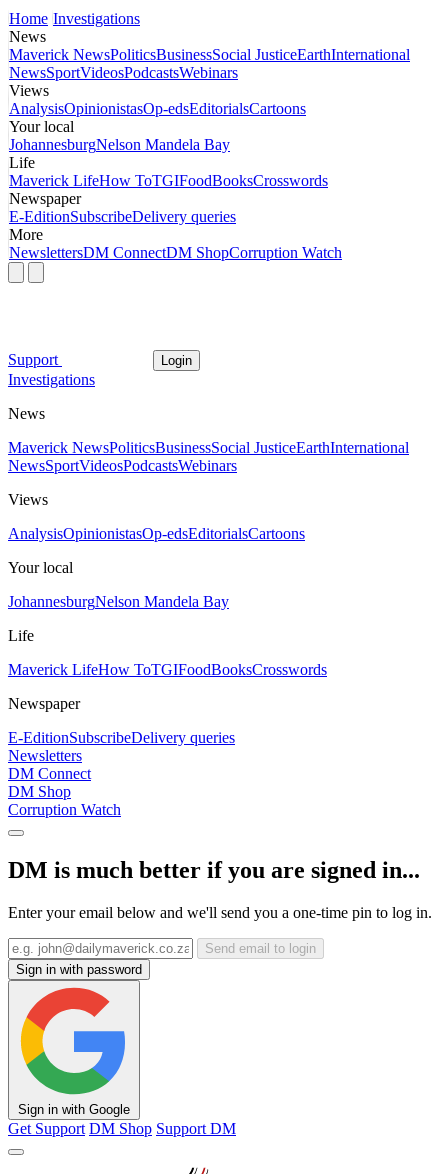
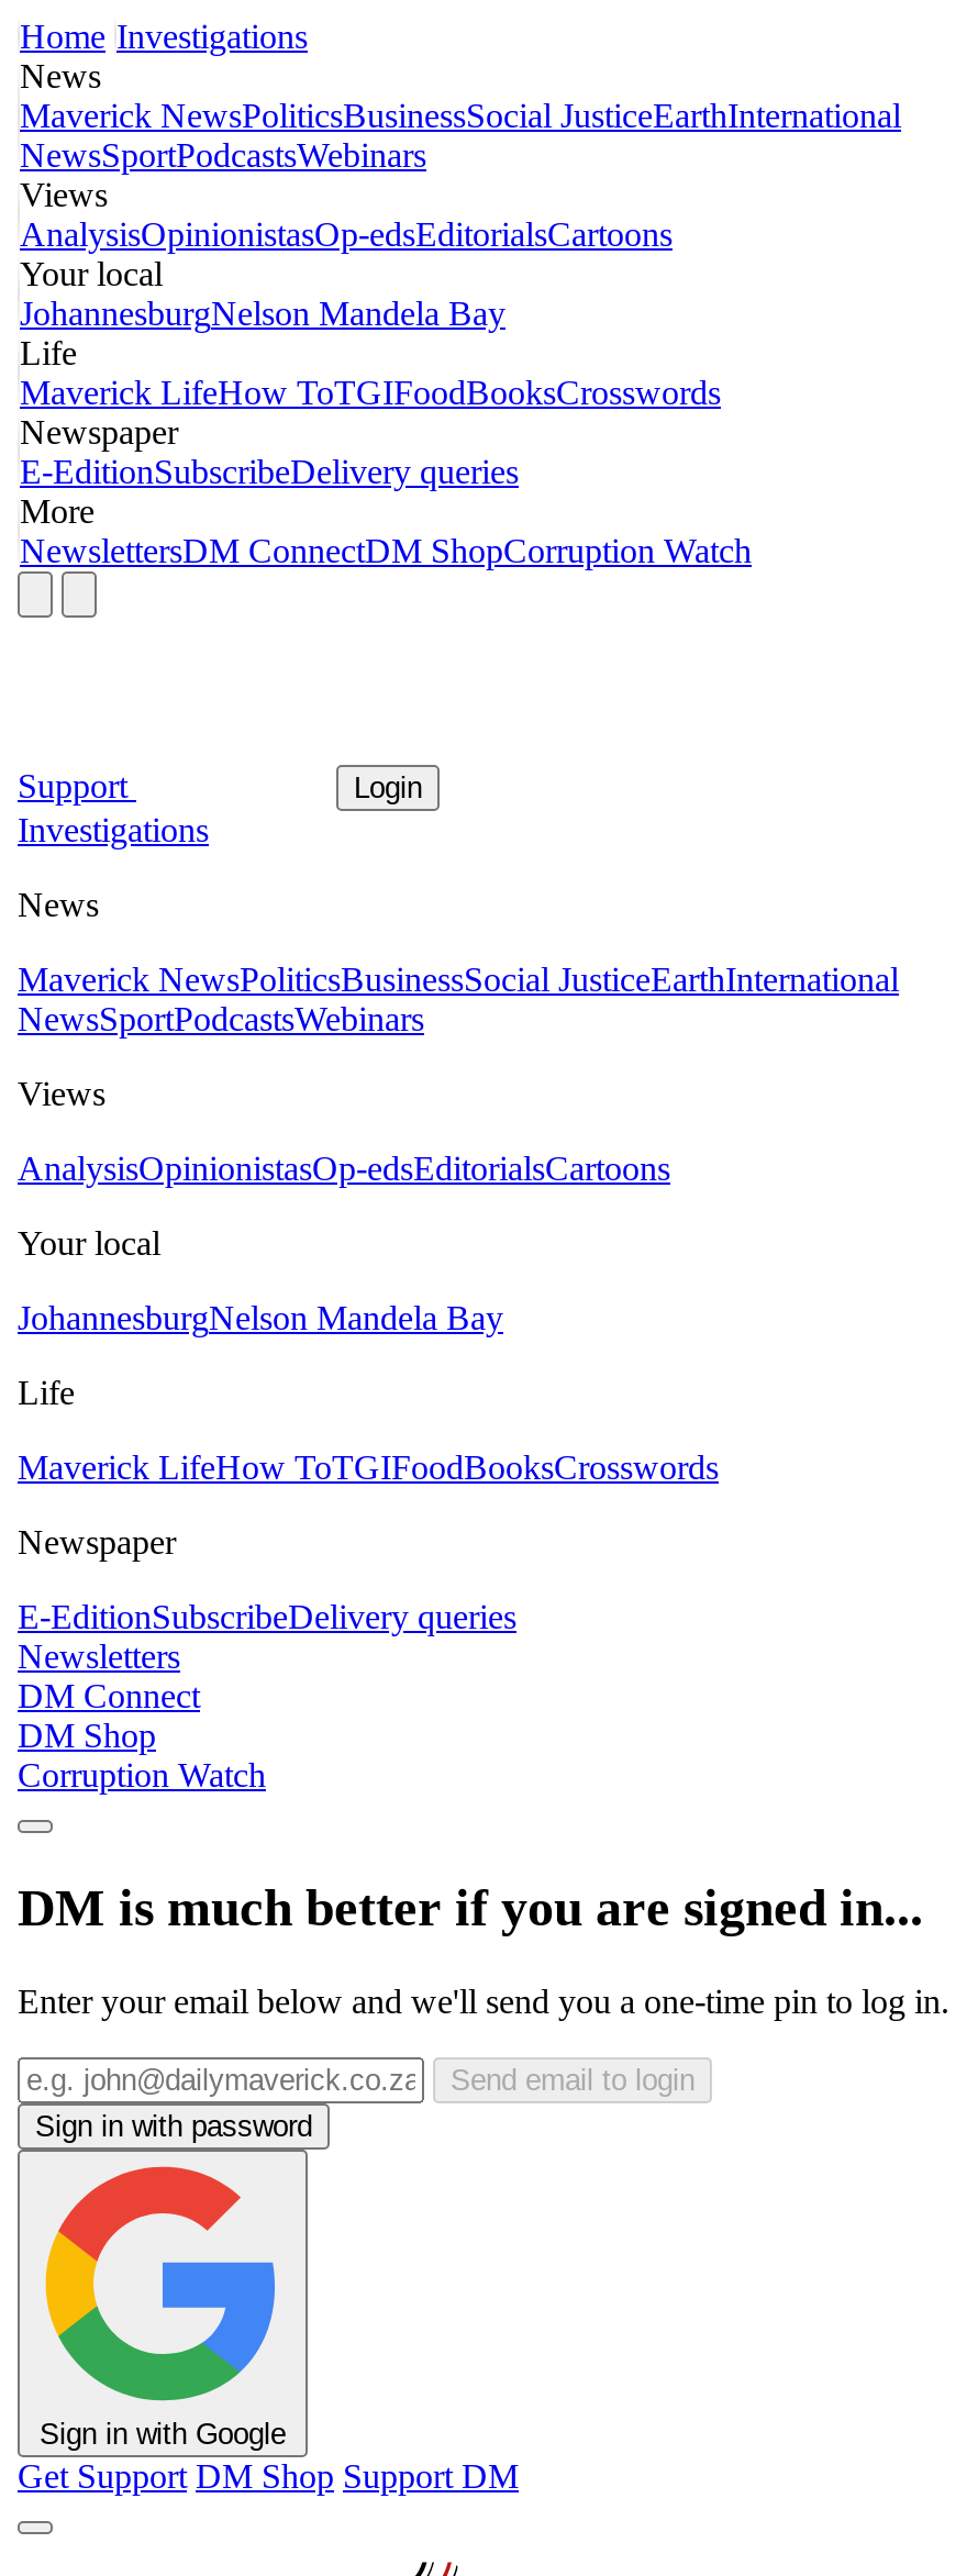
[9,64,238,81] NewsSportVideosPodcastsWebinars -> [20,137,426,175] NewsSportPodcastsWebinars
[8,457,237,474] NewsSportVideosPodcastsWebinars -> [18,1001,424,1038] NewsSportPodcastsWebinars

